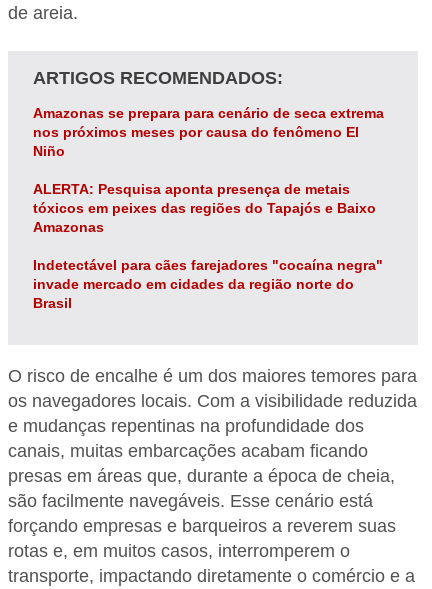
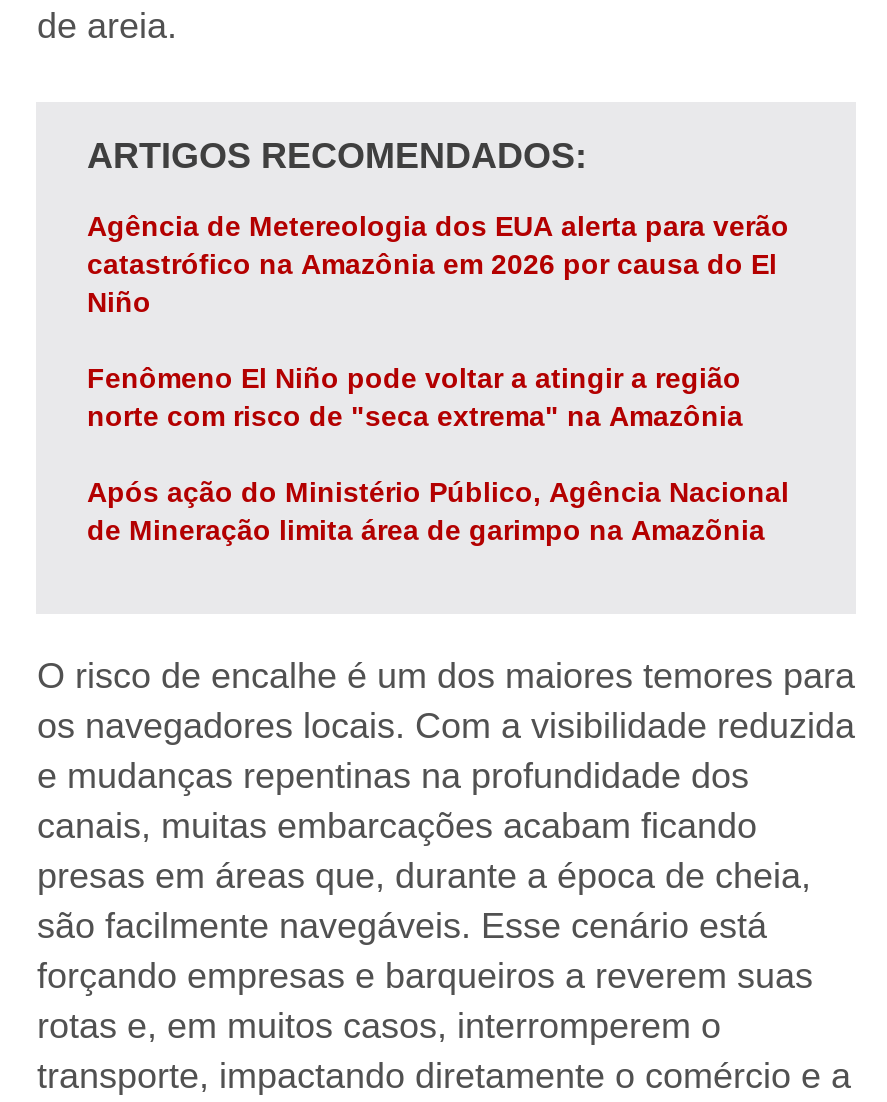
[33,105,384,140] Amazonas se prepara para cenário de seca extrema | nos próximos meses por causa do fenômeno El -> [87,210,789,280] Agência de Metereologia dos EUA alerta para verão | catastrófico na Amazônia em 2026 por causa do El
[33,181,376,235] ALERTA: Pesquisa aponta presença de metais | tóxicos em peixes das regiões do Tapajós e Baixo | Amazonas -> [87,362,743,432] Fenômeno El Niño pode voltar a atingir a região | norte com risco de "seca extrema" na Amazônia
[33,257,383,311] Indetectável para cães farejadores "cocaína negra" | invade mercado em cidades da região norte do | Brasil -> [87,476,789,546] Após ação do Ministério Público, Agência Nacional | de Mineração limita área de garimpo na Amazõnia

